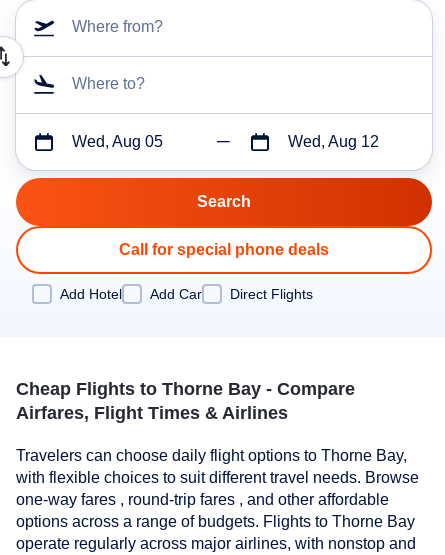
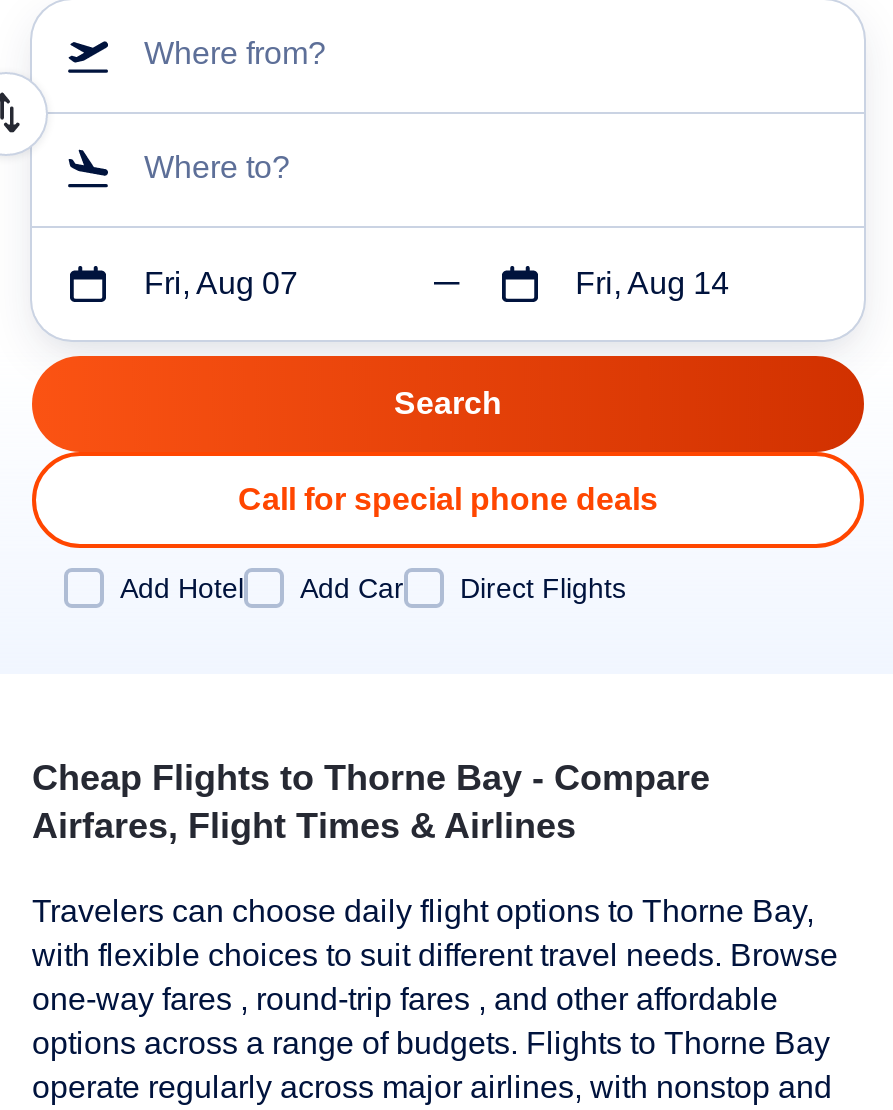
[72,133,163,150] Wed, Aug 05 -> [144,266,298,300] Fri, Aug 07
[288,133,379,150] Wed, Aug 12 -> [575,266,729,300] Fri, Aug 14

